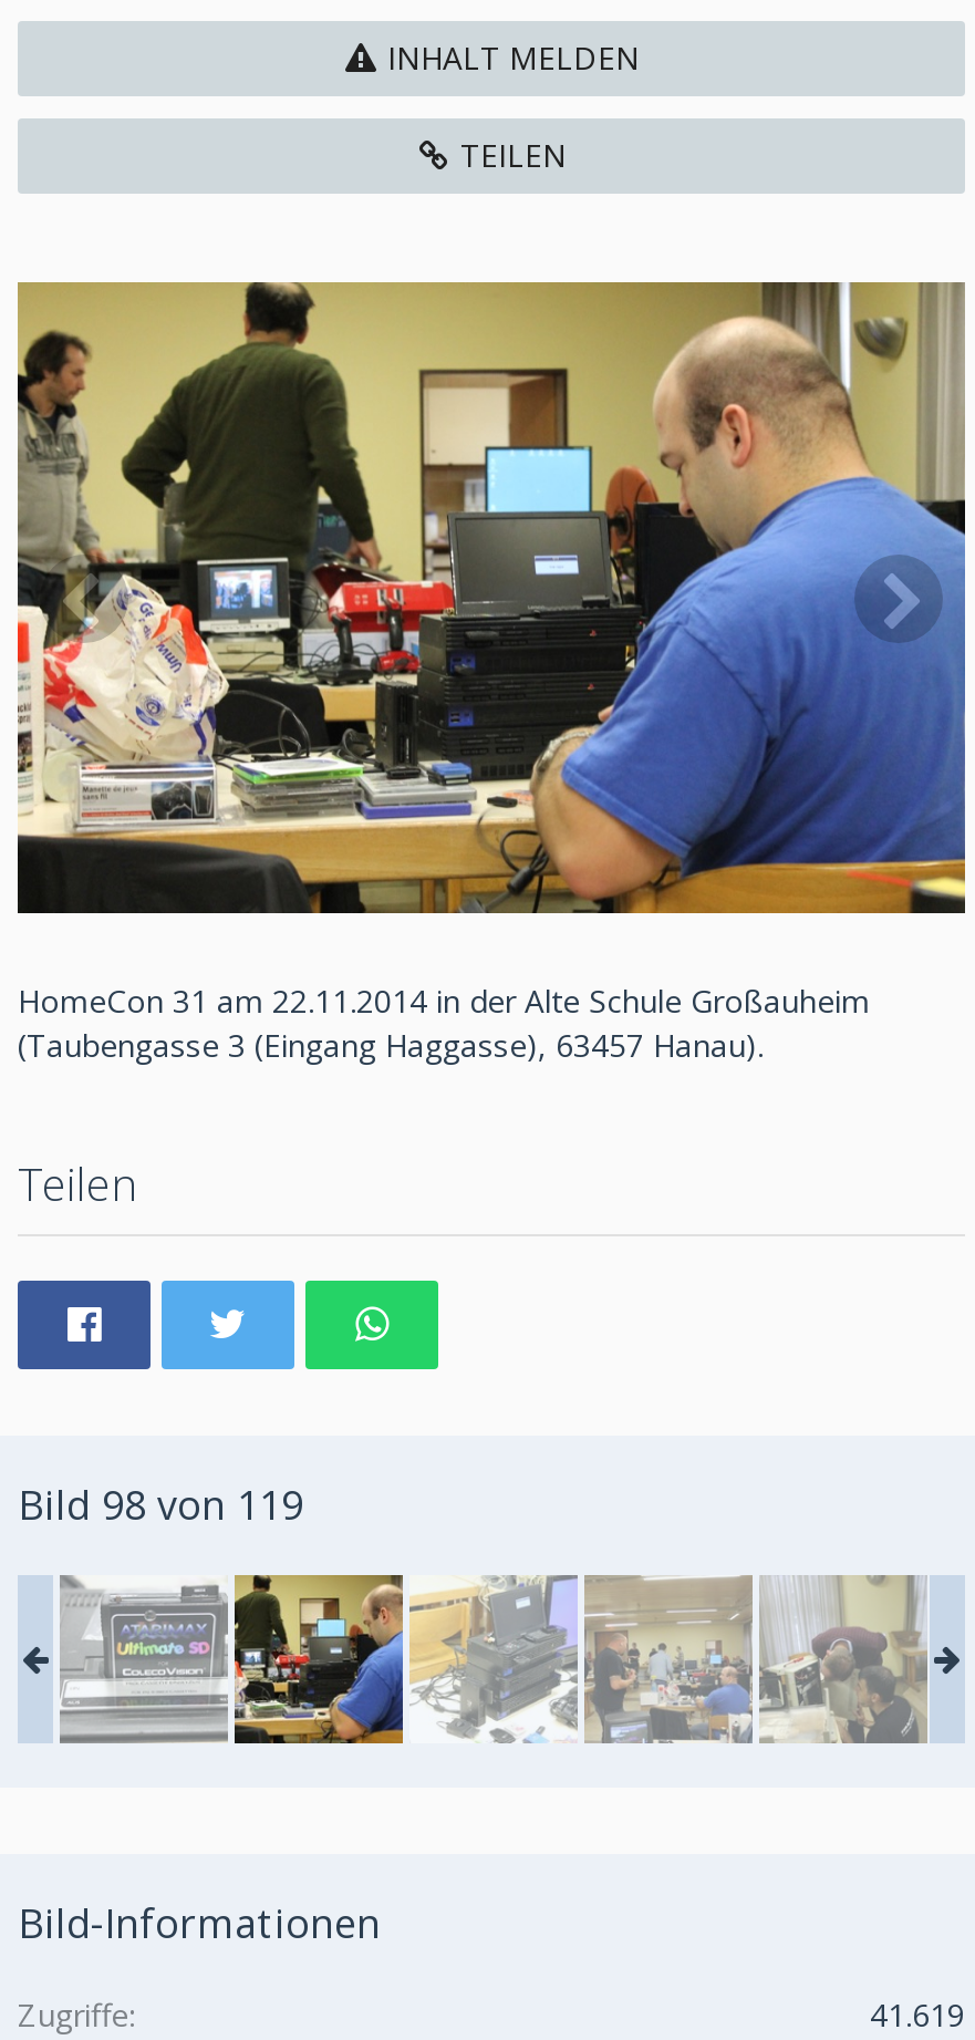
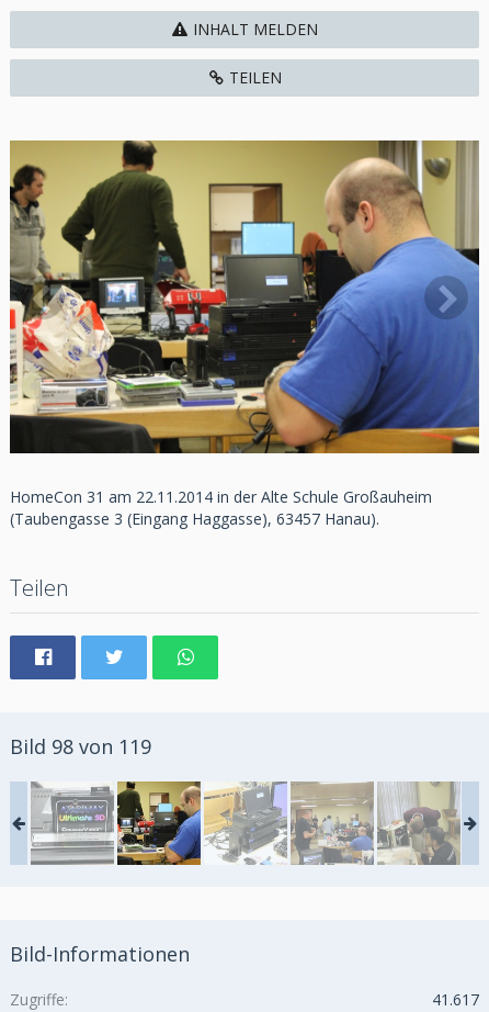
[870,1994,965,2036] 41.619 -> [432,989,479,1010] 41.617

